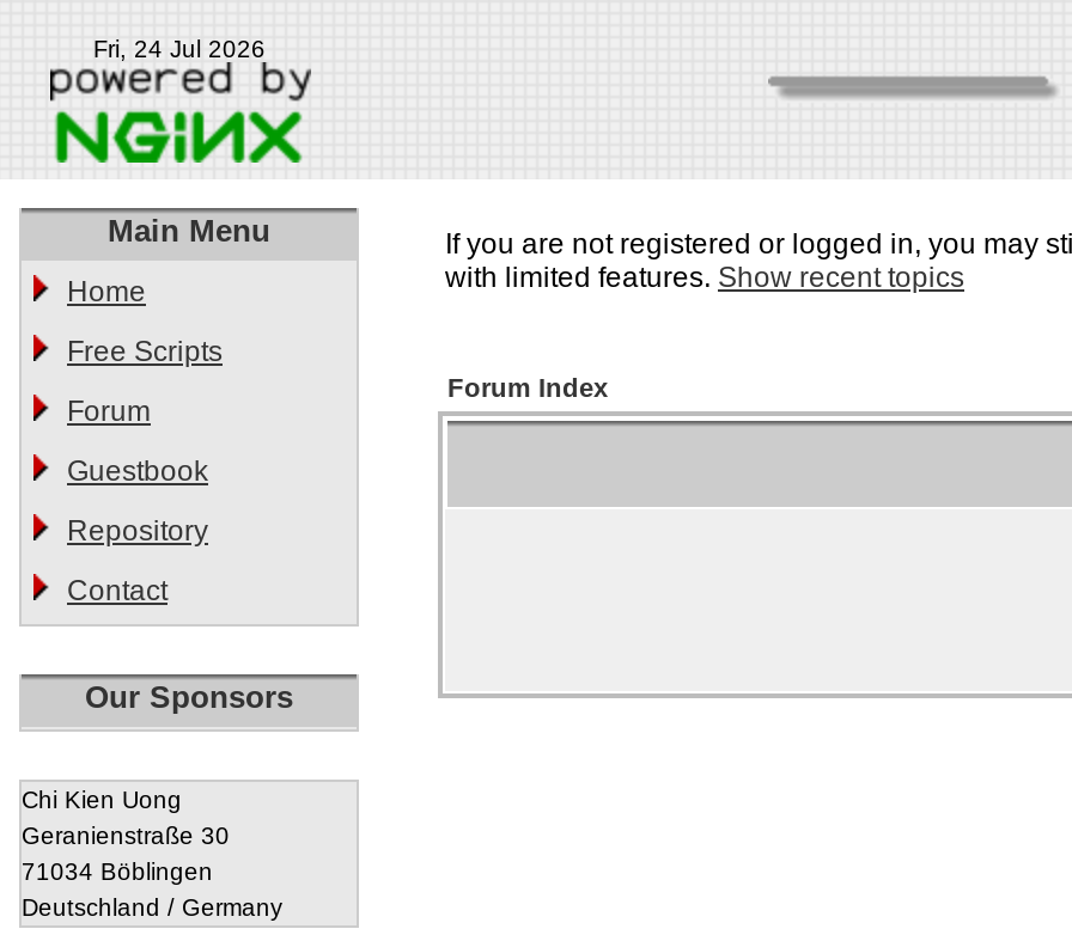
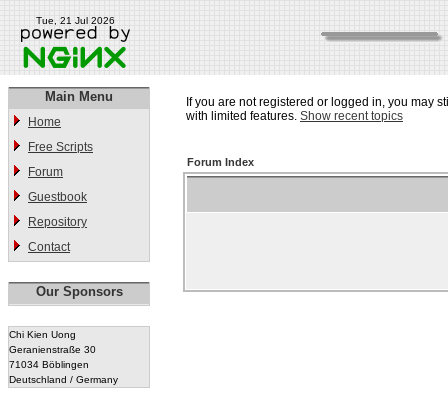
[93,36,266,62] Fri, 24 Jul 2026 -> [35,15,114,26] Tue, 21 Jul 2026

